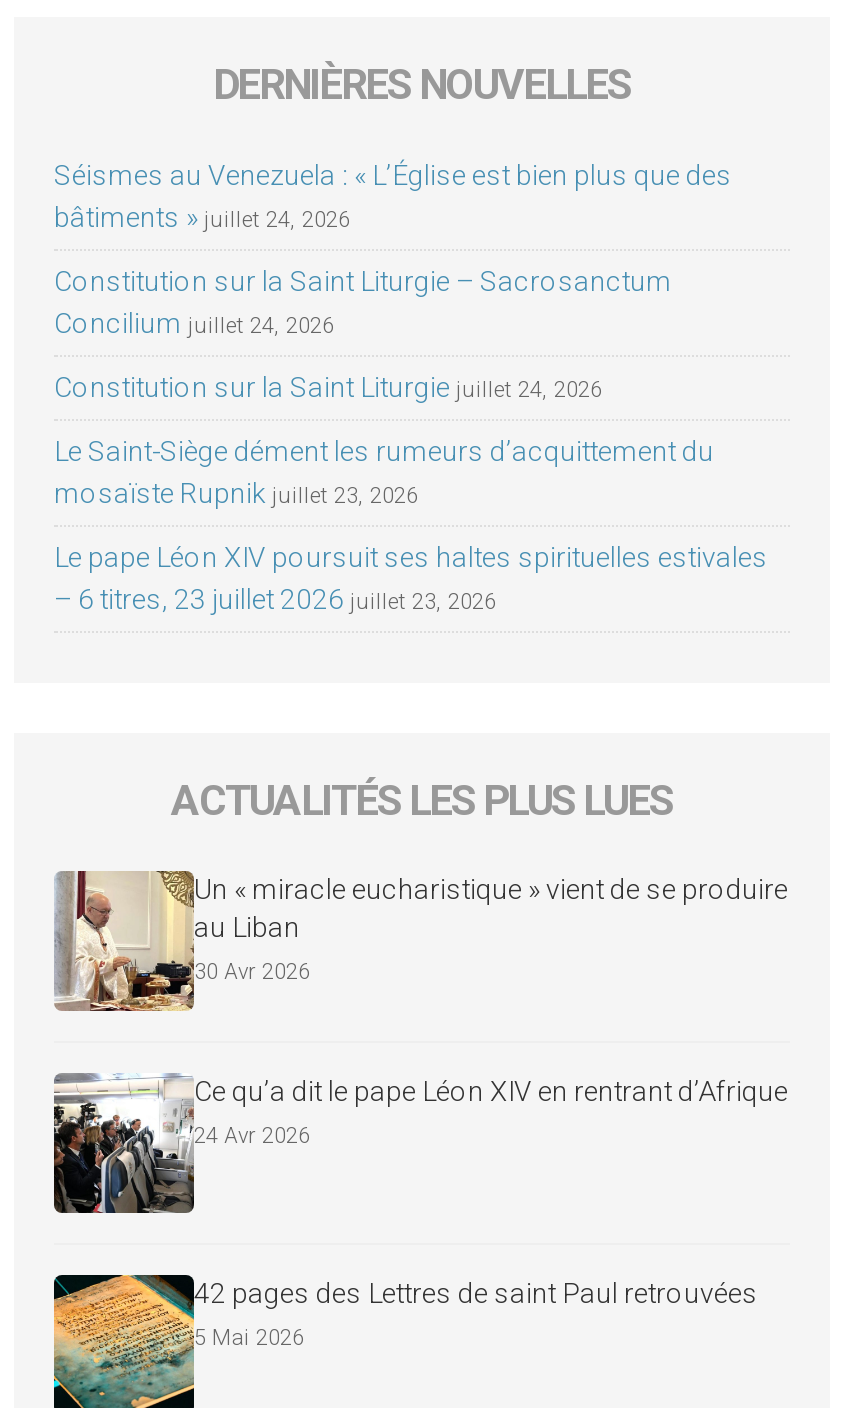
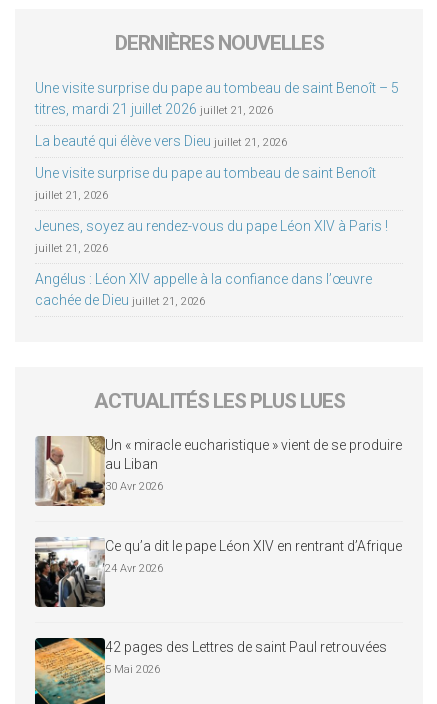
[54,159,768,615] Séismes au Venezuela : « L’Église est bien plus que des | bâtiments » juillet 24, 2026 | Constitution sur la Saint Liturgie – Sacrosanctum | Concilium juillet 24, 2026 | Constitution sur la Saint Liturgie juillet 24, 2026 | Le Saint-Siège dément les rumeurs d’acquittement du | mosaïste Rupnik juillet 23, 2026 | Le pape Léon XIV poursuit ses haltes spirituelles estivales | – 6 titres, 23 juillet 2026 juillet 23, 2026 -> [35,80,399,308] Une visite surprise du pape au tombeau de saint Benoît – 5 | titres, mardi 21 juillet 2026 juillet 21, 2026 | La beauté qui élève vers Dieu juillet 21, 2026 | Une visite surprise du pape au tombeau de saint Benoît | juillet 21, 2026 | Jeunes, soyez au rendez-vous du pape Léon XIV à Paris ! | juillet 21, 2026 | Angélus : Léon XIV appelle à la confiance dans l’œuvre | cachée de Dieu juillet 21, 2026

